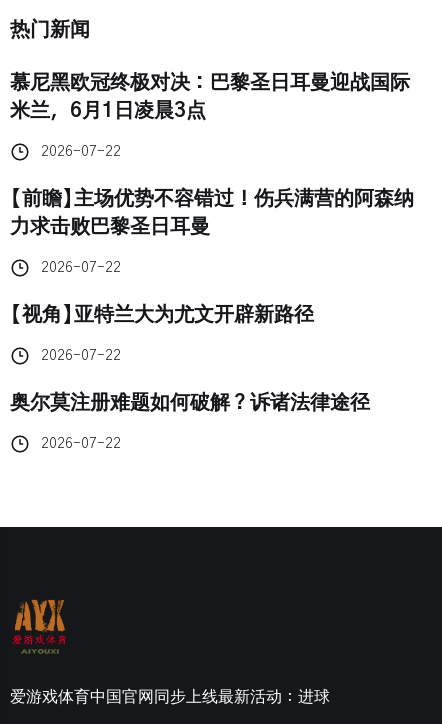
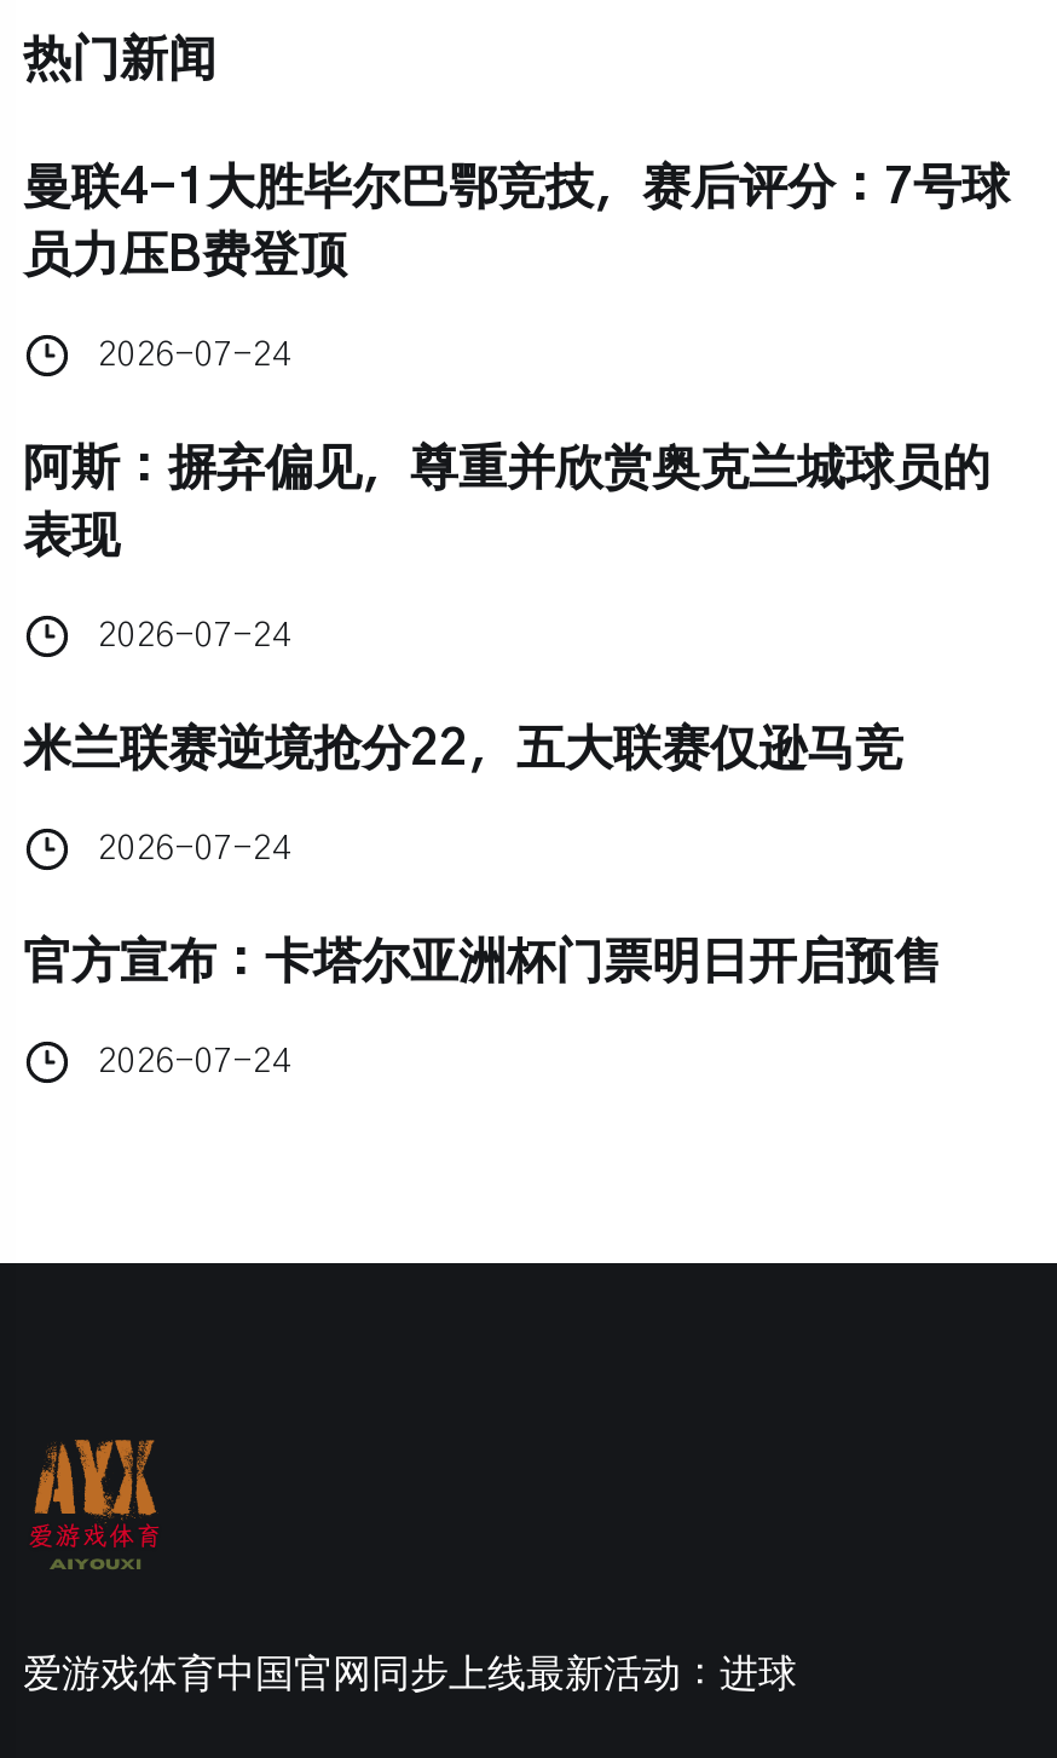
[10,72,410,120] 慕尼黑欧冠终极对决：巴黎圣日耳曼迎战国际 | 米兰，6月1日凌晨3点 -> [23,163,1010,279] 曼联4-1大胜毕尔巴鄂竞技，赛后评分：7号球 | 员力压B费登顶
[41,145,121,159] 2026-07-22 -> [98,339,291,373] 2026-07-24
[10,188,414,236] 【前瞻】主场优势不容错过！伤兵满营的阿森纳 | 力求击败巴黎圣日耳曼 -> [23,444,990,560] 阿斯：摒弃偏见，尊重并欣赏奥克兰城球员的 | 表现
[41,261,121,275] 2026-07-22 -> [98,619,291,653] 2026-07-24
[10,304,314,324] 【视角】亚特兰大为尤文开辟新路径 -> [23,725,903,773] 米兰联赛逆境抢分22，五大联赛仅逊马竞
[41,349,121,363] 2026-07-22 -> [98,832,291,866] 2026-07-24
[10,392,370,412] 奥尔莫注册难题如何破解？诉诸法律途径 -> [23,938,942,986] 官方宣布：卡塔尔亚洲杯门票明日开启预售
[41,437,121,451] 2026-07-22 -> [98,1045,291,1079] 2026-07-24

